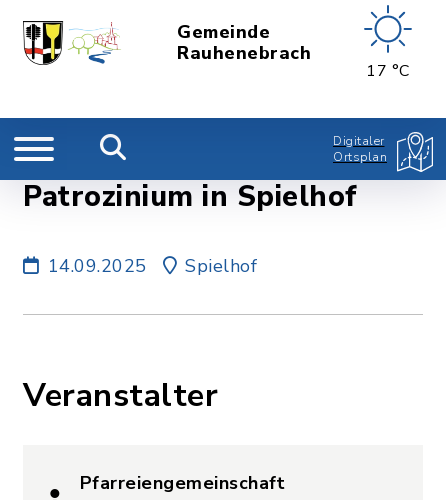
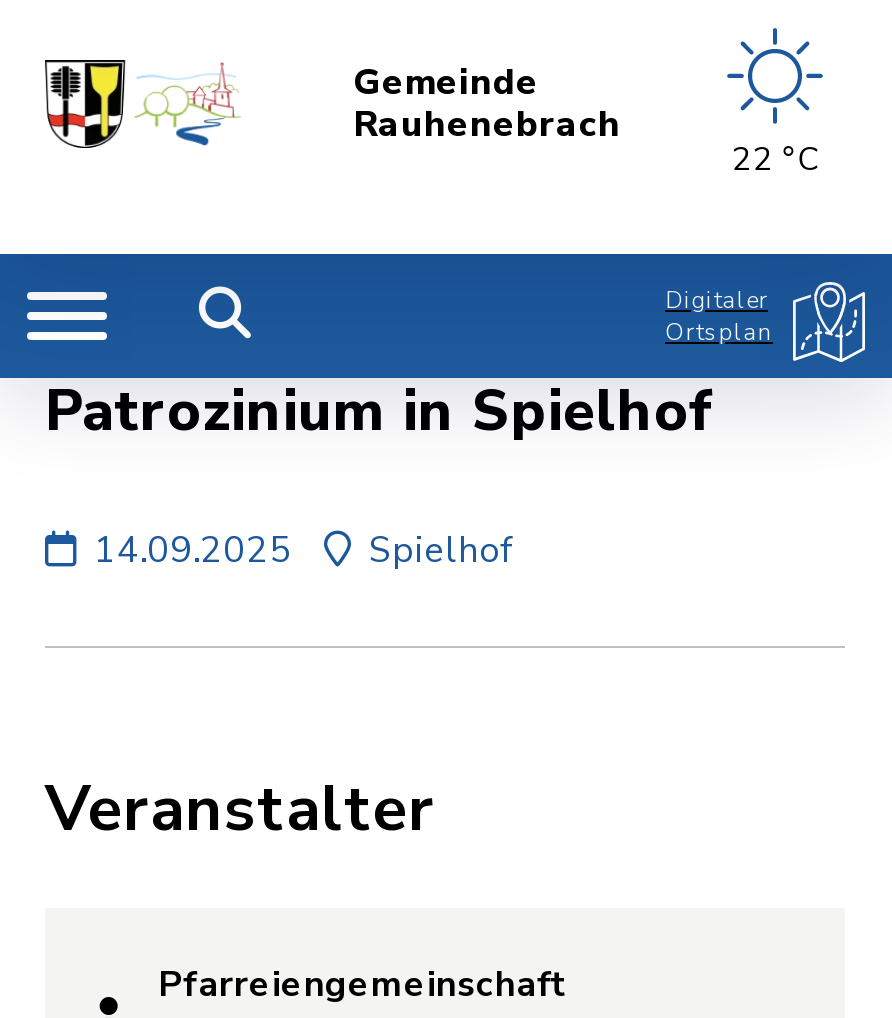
[366,59,410,81] 17 °C -> [731,137,819,181] 22 °C

